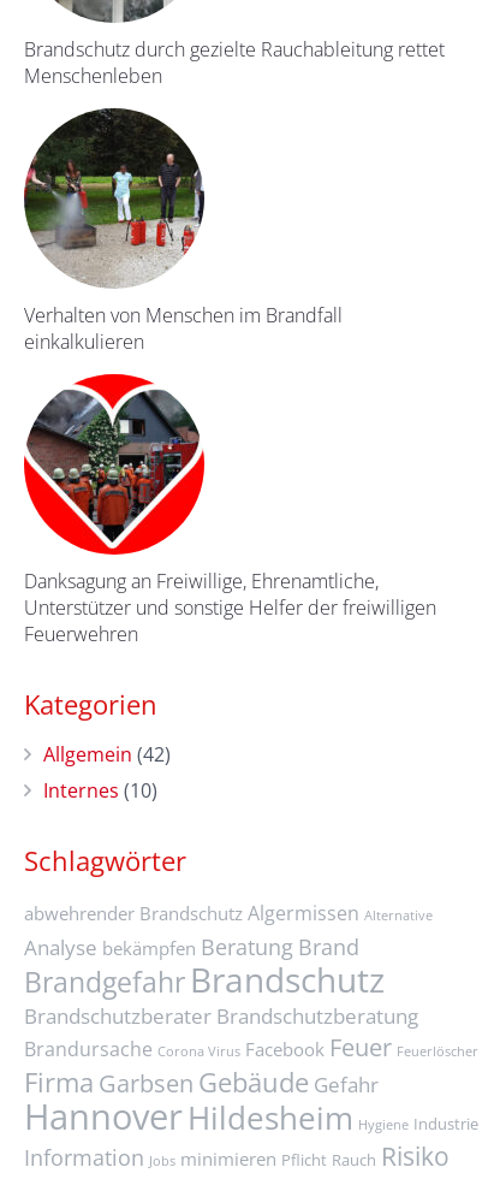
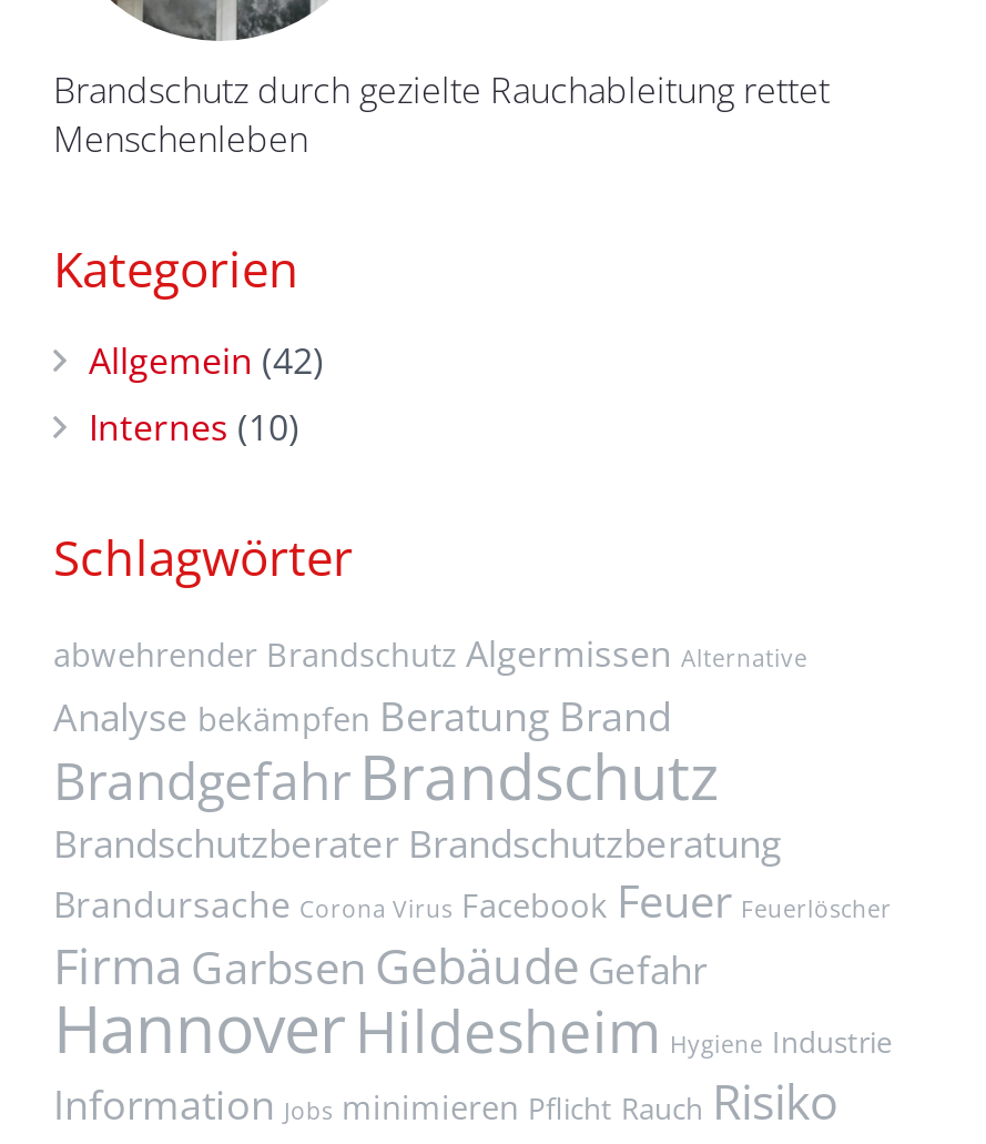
[23,107,343,355] [image] | Verhalten von Menschen im Brandfall | einkalkulieren -> none
[23,373,436,647] [image] | Danksagung an Freiwillige, Ehrenamtliche, | Unterstützer und sonstige Helfer der freiwilligen | Feuerwehren -> none

